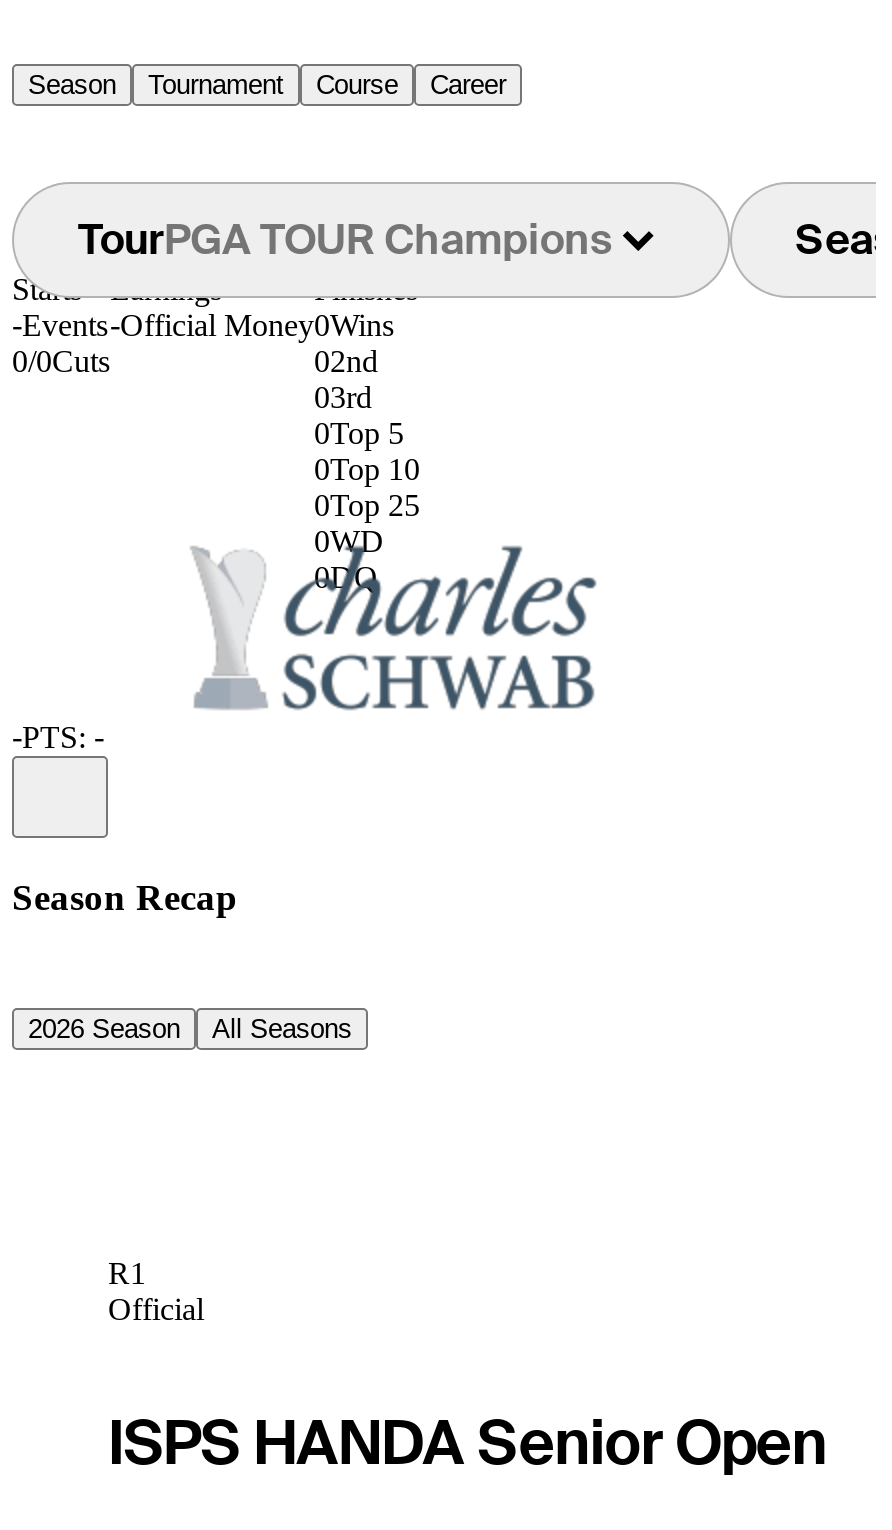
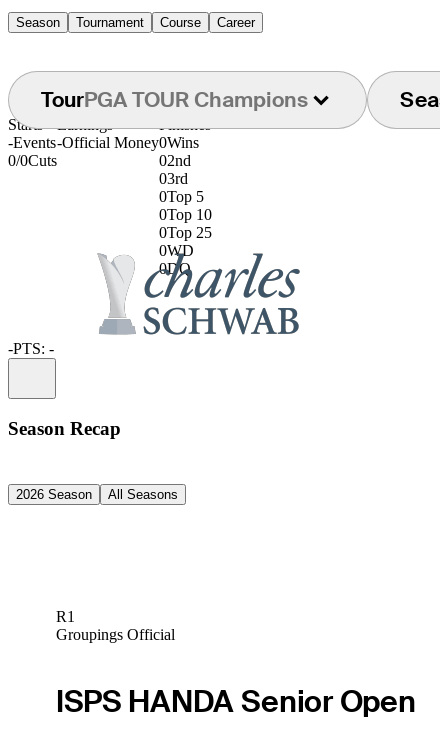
[108,1291,204,1325] Official -> [56,626,175,643] Groupings Official

